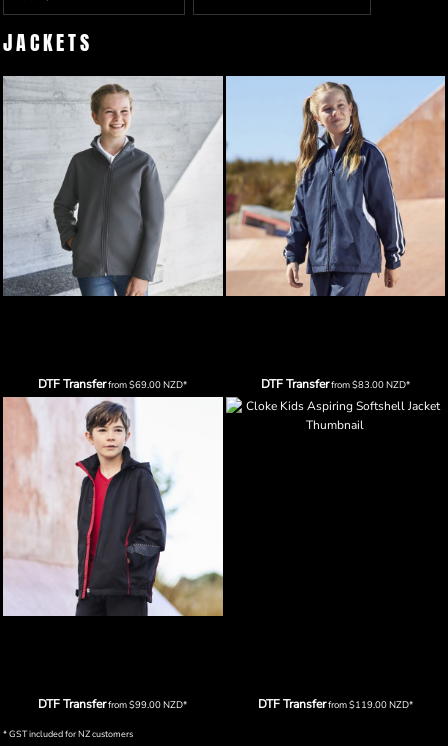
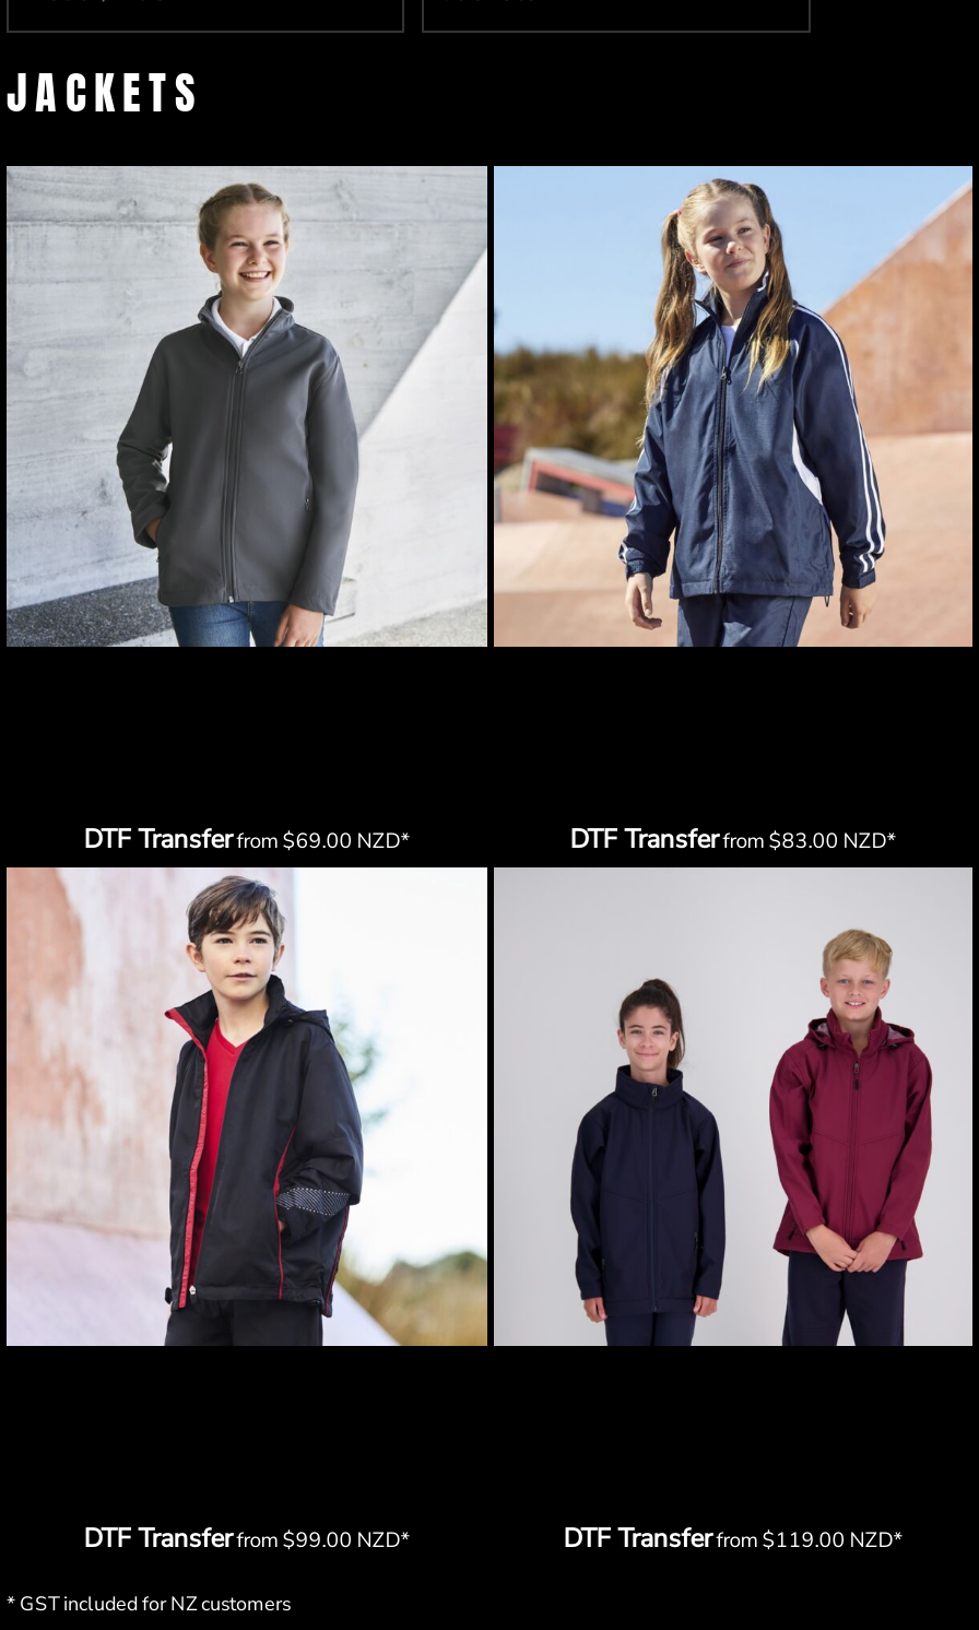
none -> [492,865,972,1348] [image]

